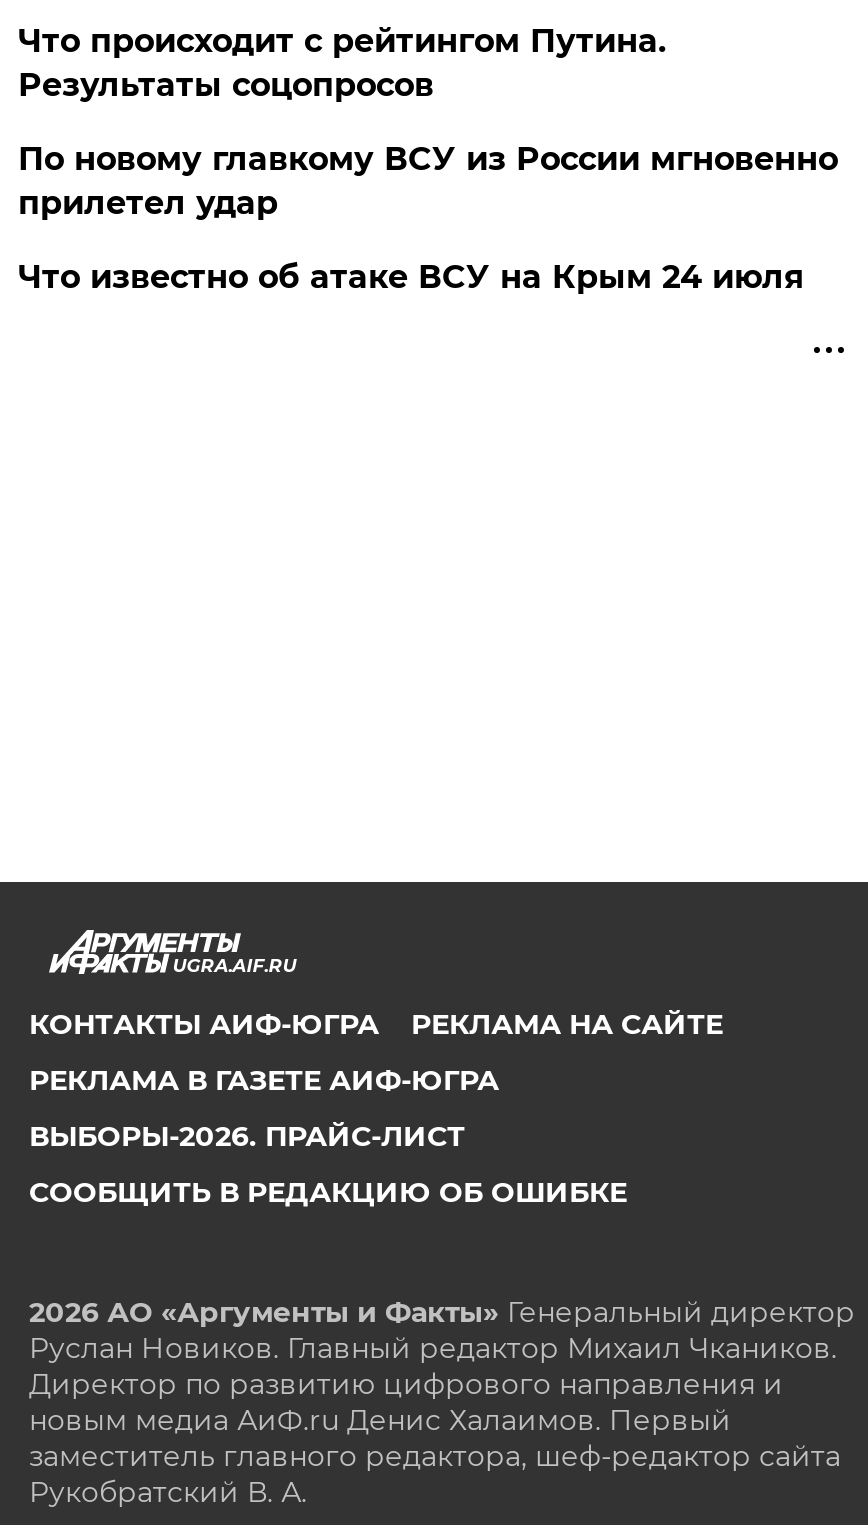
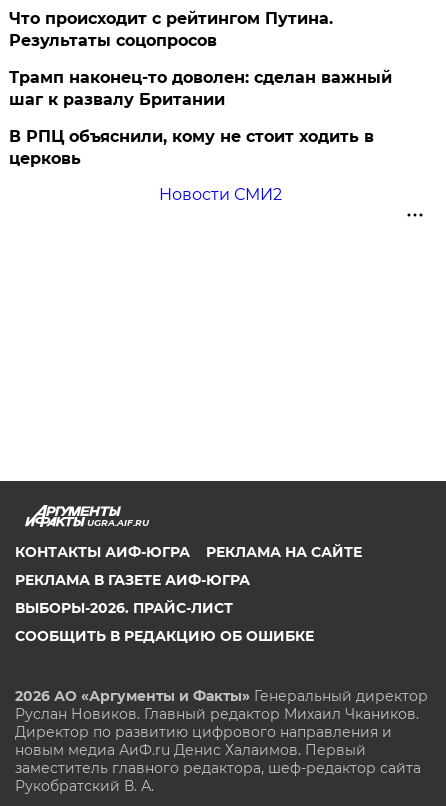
[18,140,838,296] По новому главкому ВСУ из России мгновенно | прилетел удар | Что известно об атаке ВСУ на Крым 24 июля -> [9,68,392,204] Трамп наконец-то доволен: сделан важный | шаг к развалу Британии | В РПЦ объяснили, кому не стоит ходить в | церковь | Новости СМИ2

